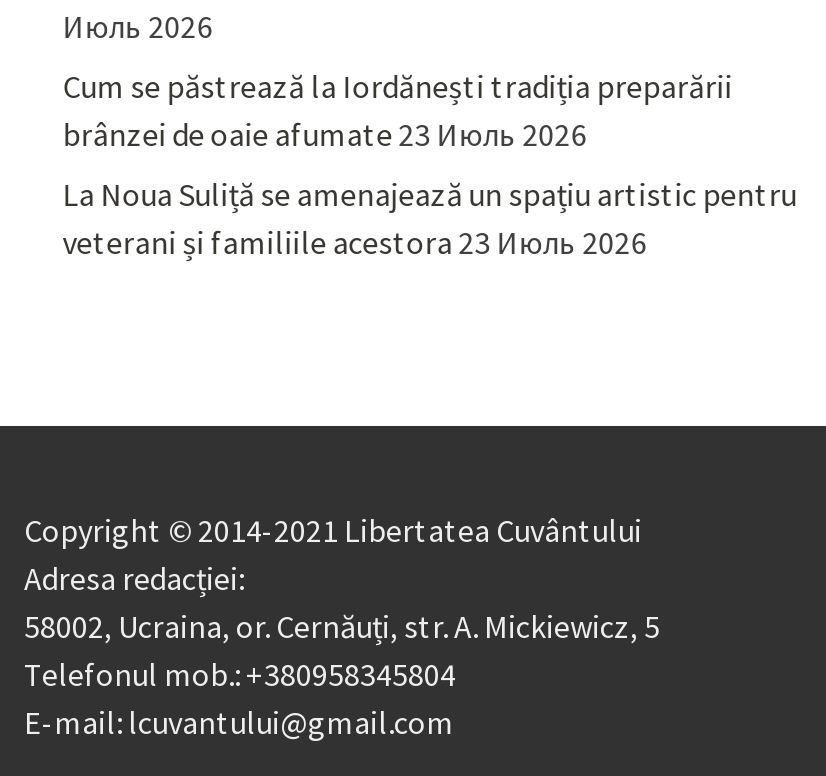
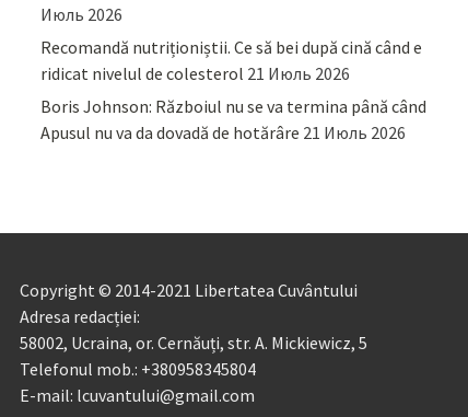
[62,66,732,154] Cum se păstrează la Iordănești tradiția preparării | brânzei de oaie afumate 23 Июль 2026 -> [41,36,422,84] Recomandă nutriționiștii. Ce să bei după cină când e | ridicat nivelul de colesterol 21 Июль 2026
[62,175,796,263] La Noua Suliță se amenajează un spațiu artistic pentru | veterani și familiile acestora 23 Июль 2026 -> [41,96,427,144] Boris Johnson: Războiul nu se va termina până când | Apusul nu va da dovadă de hotărâre 21 Июль 2026

